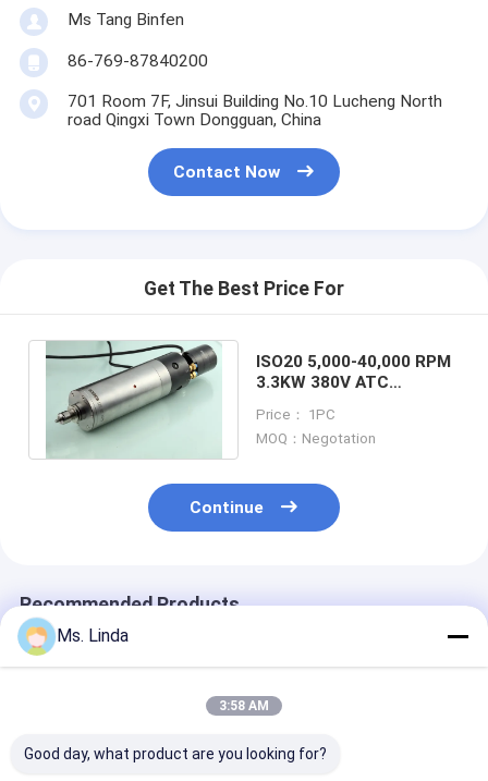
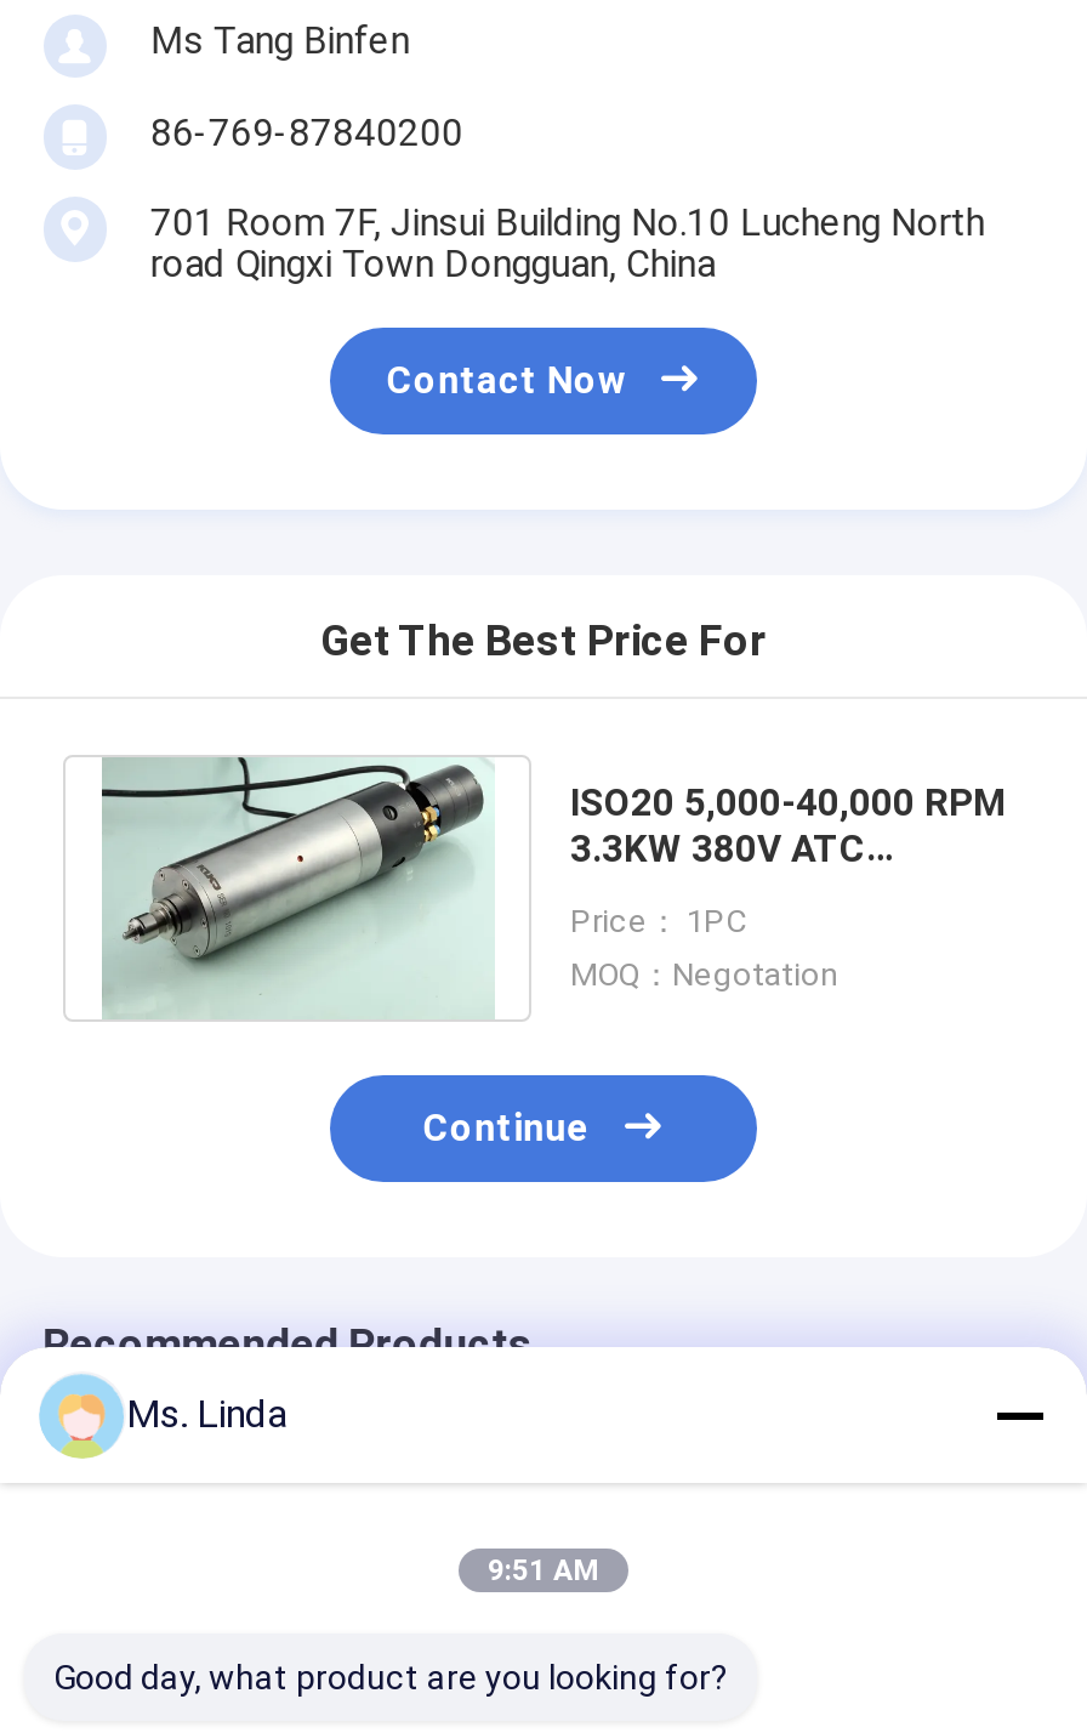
[219,698,269,713] 3:58 AM -> [488,1553,599,1587] 9:51 AM

